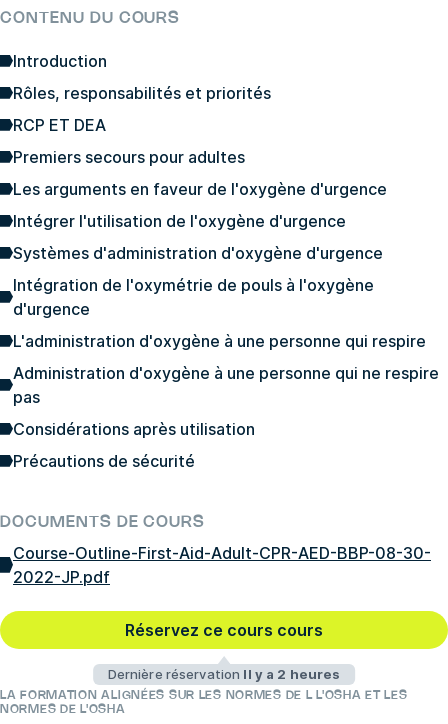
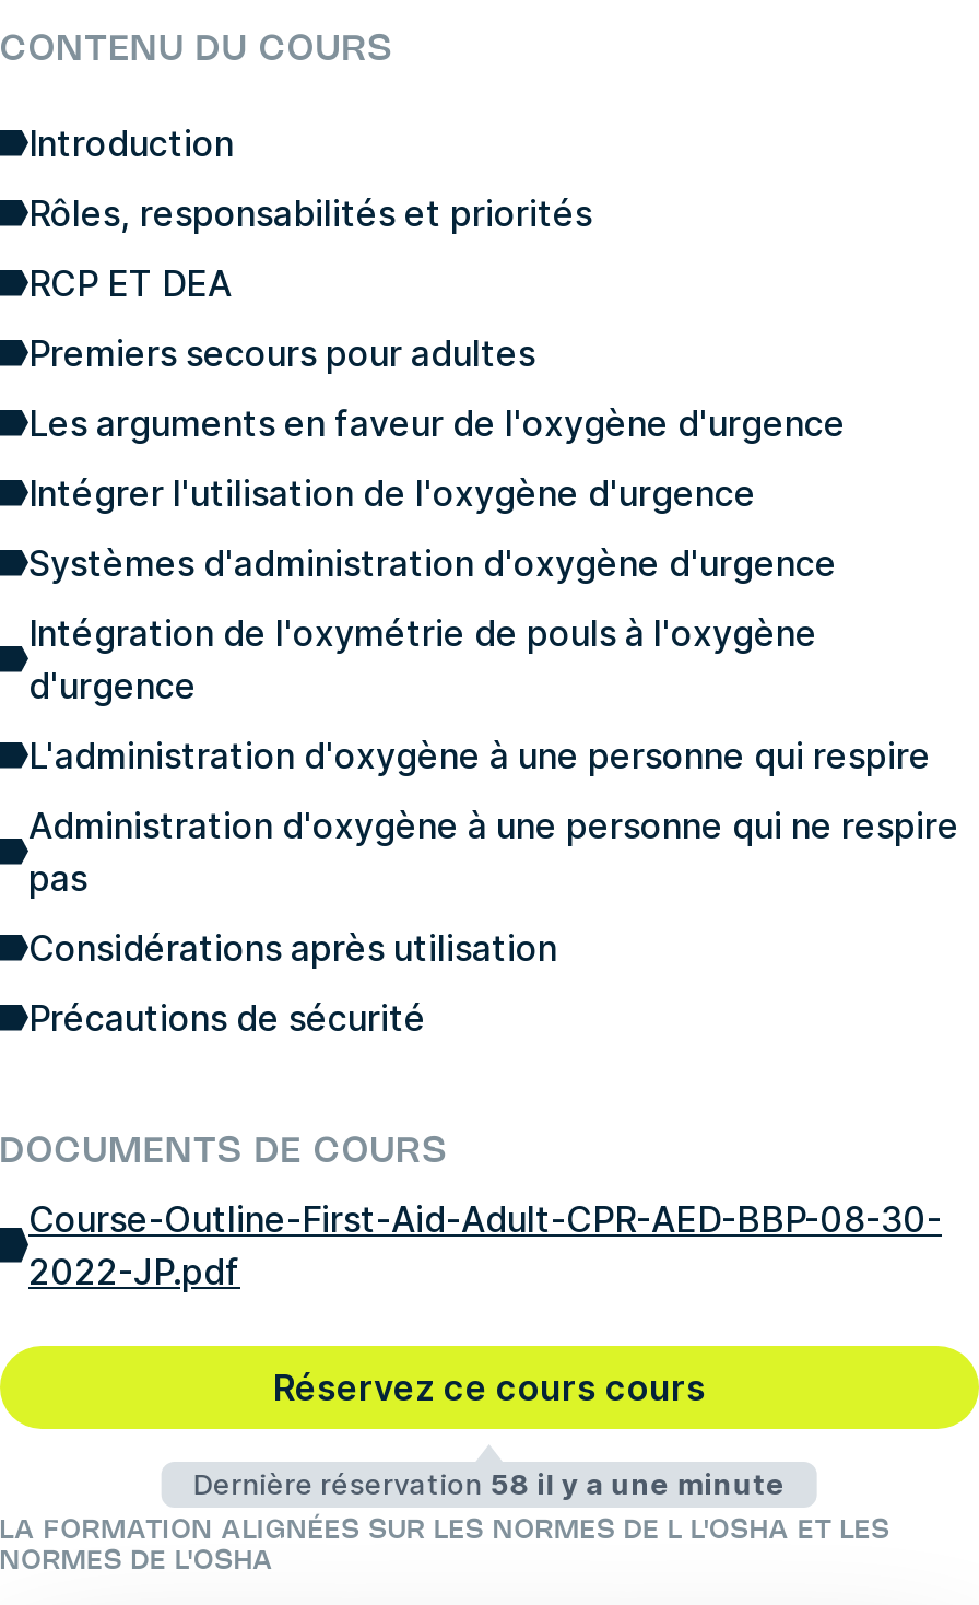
[108,666,340,682] Dernière réservation Il y a 2 heures -> [193,1465,786,1500] Dernière réservation 58 il y a une minute

